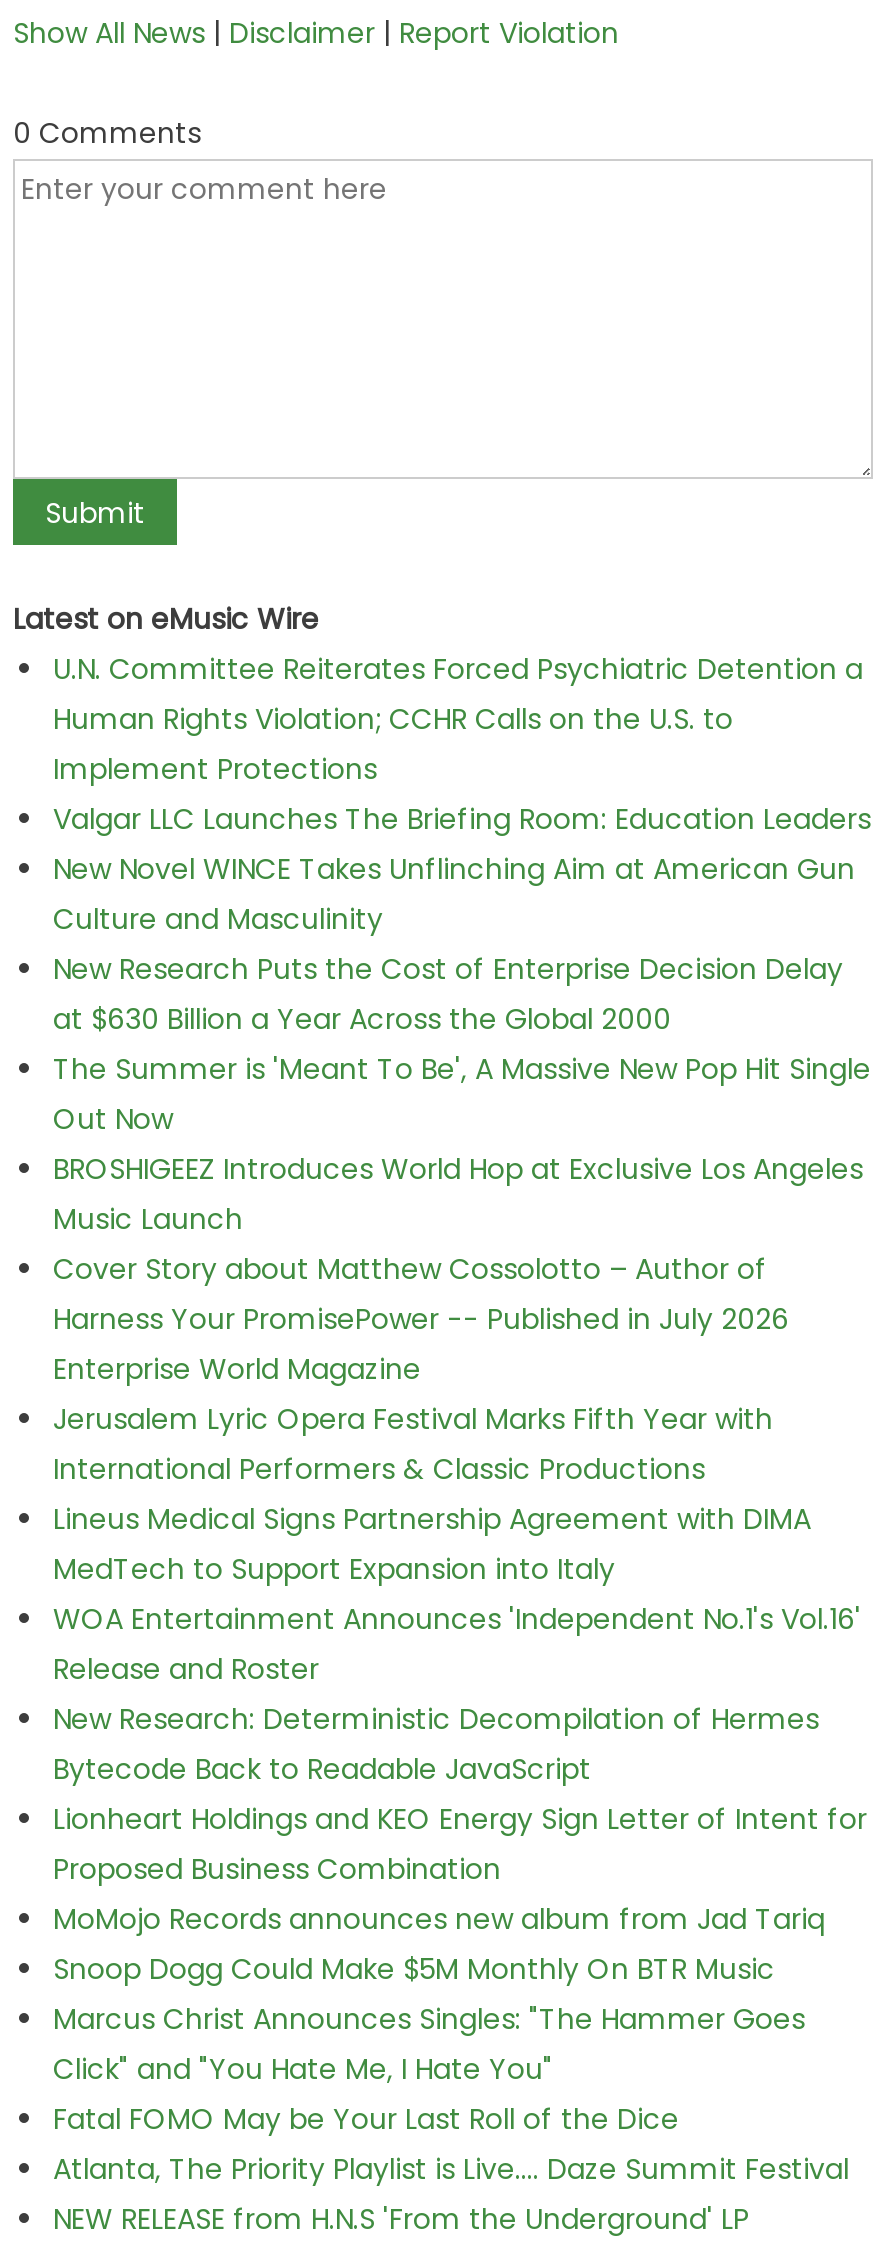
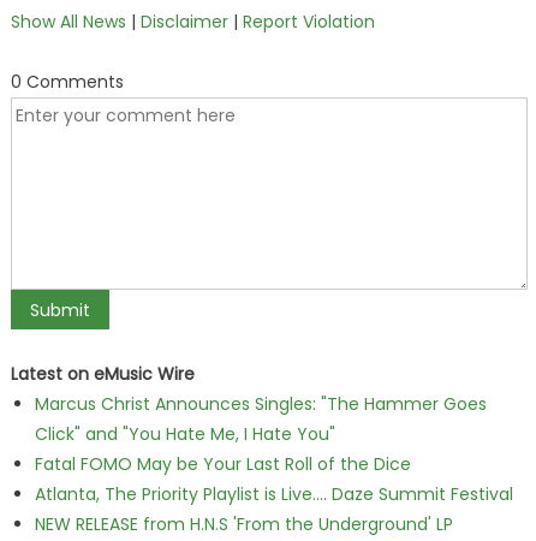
[53,649,871,1989] U.N. Committee Reiterates Forced Psychiatric Detention a | Human Rights Violation; CCHR Calls on the U.S. to | Implement Protections | Valgar LLC Launches The Briefing Room: Education Leaders | New Novel WINCE Takes Unflinching Aim at American Gun | Culture and Masculinity | New Research Puts the Cost of Enterprise Decision Delay | at $630 Billion a Year Across the Global 2000 | The Summer is 'Meant To Be', A Massive New Pop Hit Single | Out Now | BROSHIGEEZ Introduces World Hop at Exclusive Los Angeles | Music Launch | Cover Story about Matthew Cossolotto – Author of | Harness Your PromisePower -- Published in July 2026 | Enterprise World Magazine | Jerusalem Lyric Opera Festival Marks Fifth Year with | International Performers & Classic Productions | Lineus Medical Signs Partnership Agreement with DIMA | MedTech to Support Expansion into Italy | WOA Entertainment Announces 'Independent No.1's Vol.16' | Release and Roster | New Research: Deterministic Decompilation of Hermes | Bytecode Back to Readable JavaScript | Lionheart Holdings and KEO Energy Sign Letter of Intent for | Proposed Business Combination | MoMojo Records announces new album from Jad Tariq | Snoop Dogg Could Make $5M Monthly On BTR Music -> none

